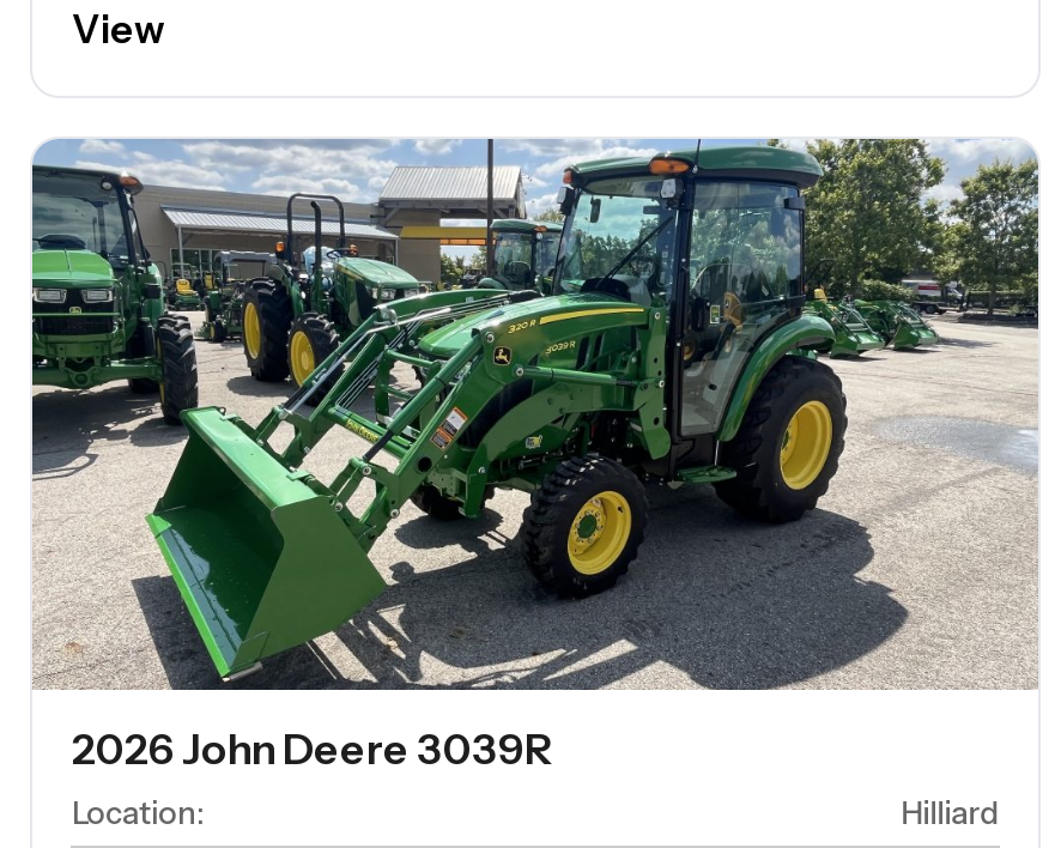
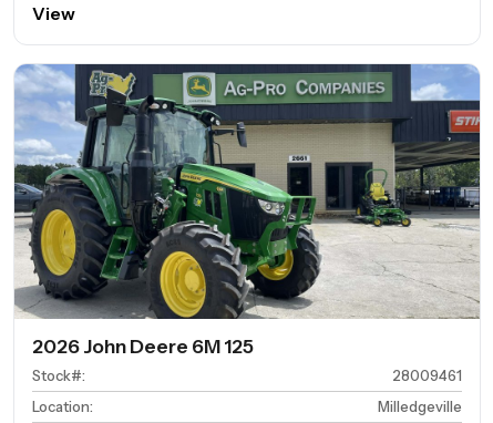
[30,137,1038,775] [image] | 2026 John Deere 3039R -> [14,63,481,385] [image] | 2026 John Deere 6M 125 | Stock#: | 28009461
[901,794,999,832] Hilliard -> [377,398,462,416] Milledgeville

